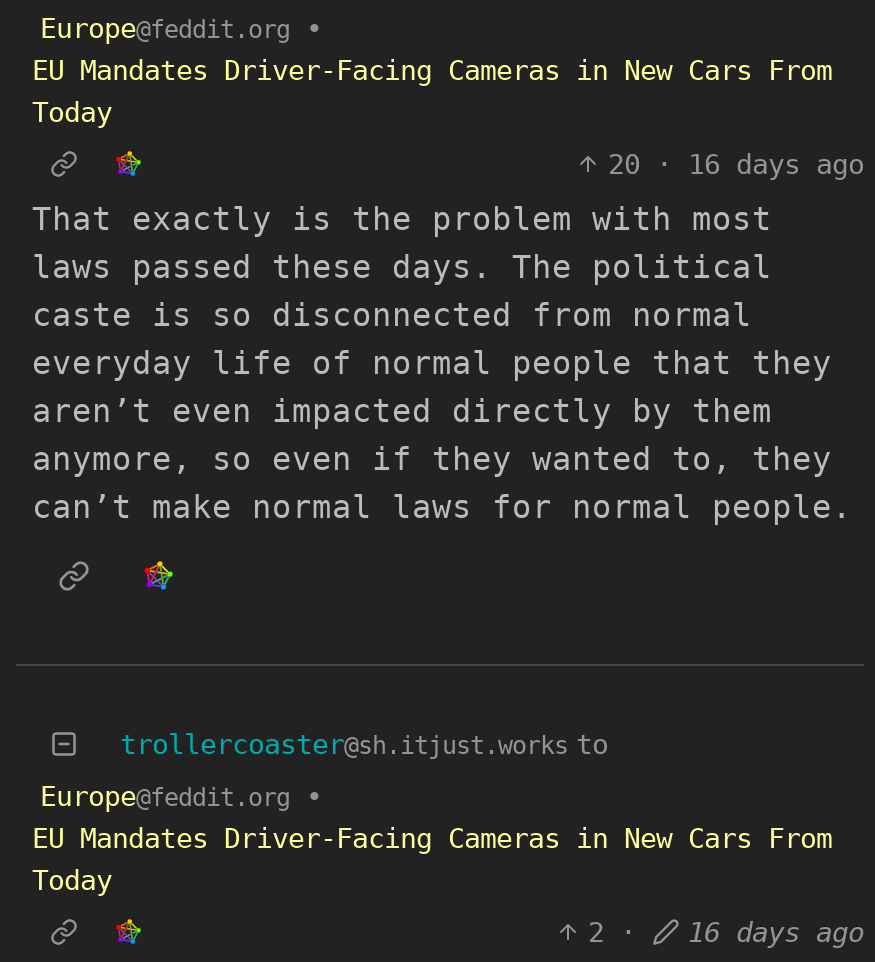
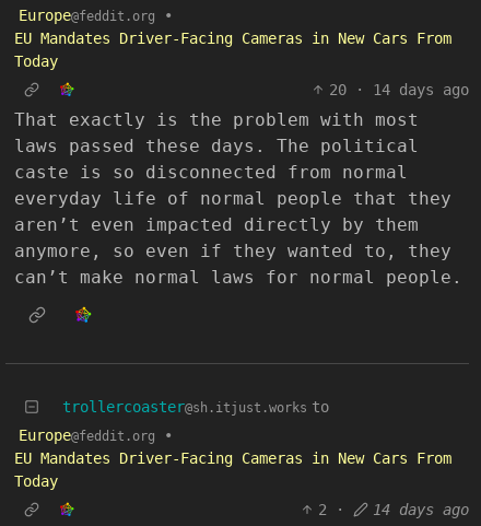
[608,148,864,180] 20 · 16 days ago -> [329,81,469,98] 20 · 14 days ago
[588,916,864,948] 2 · 16 days ago -> [318,501,469,518] 2 · 14 days ago

